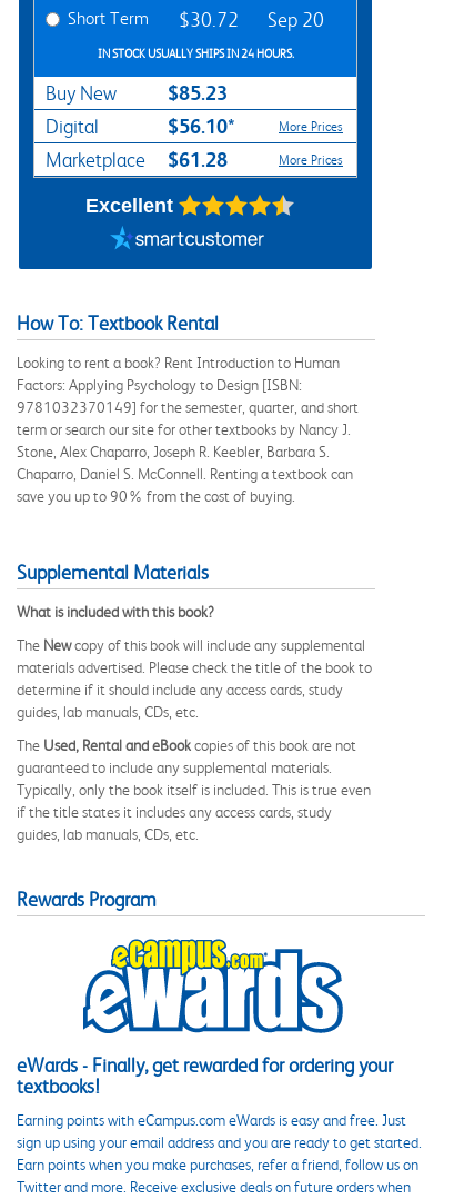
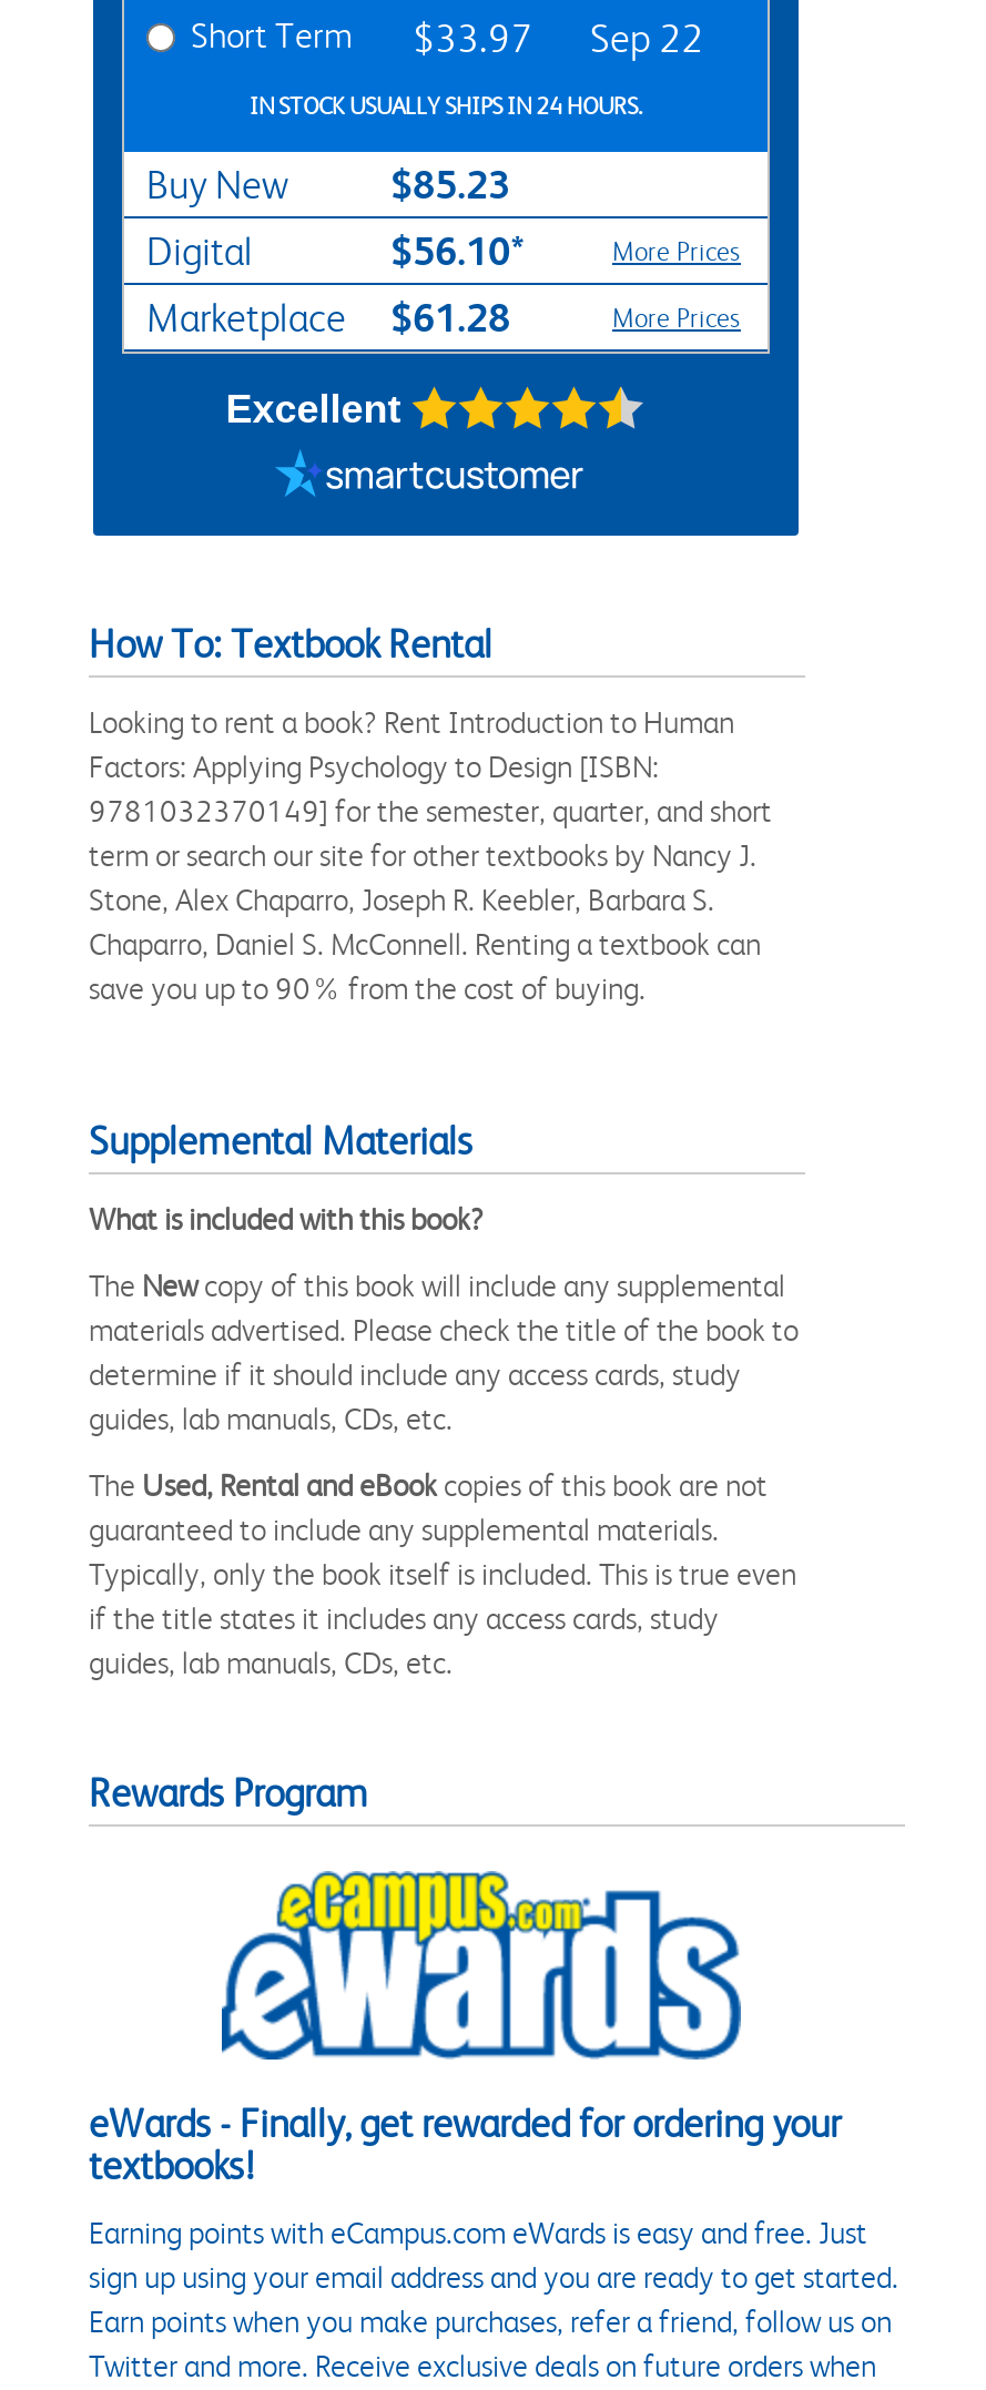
[179,9,239,31] $30.72 -> [413,16,532,61] $33.97
[268,9,324,31] Sep 20 -> [590,16,703,61] Sep 22

